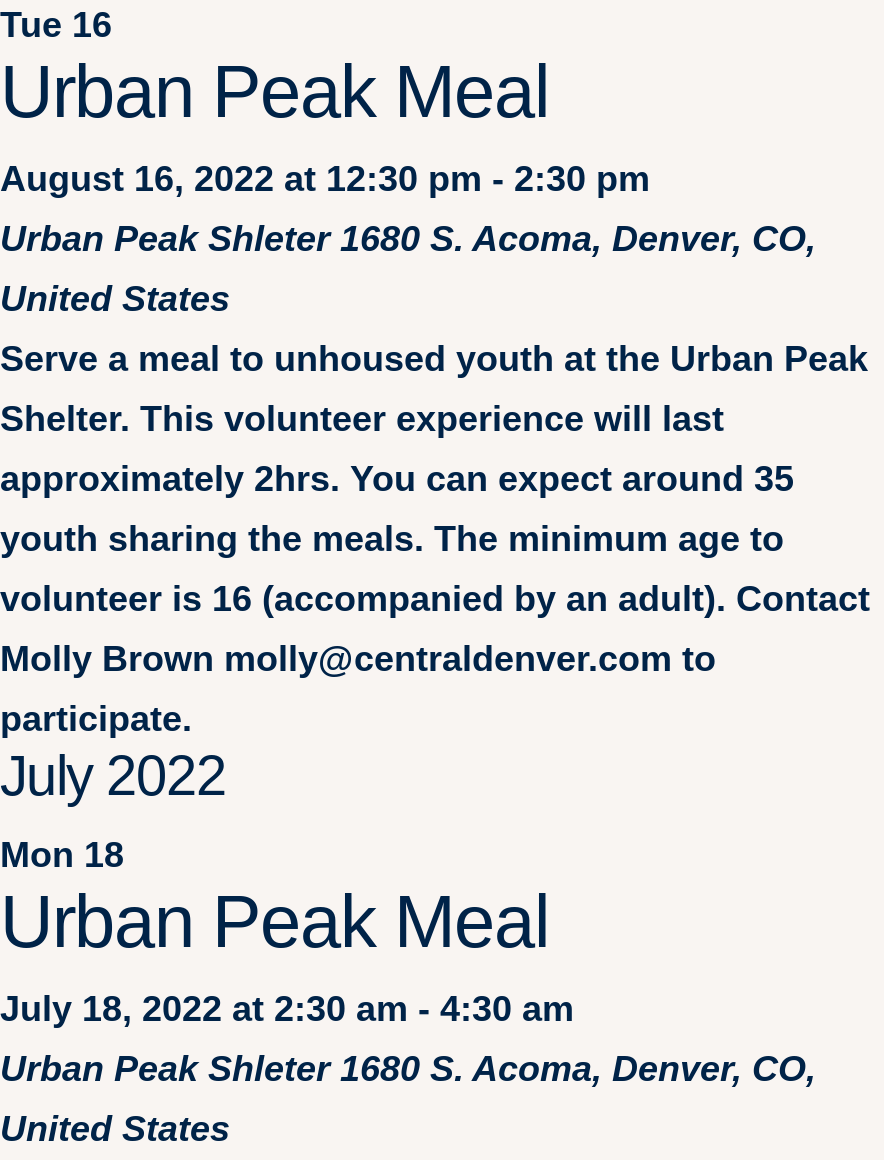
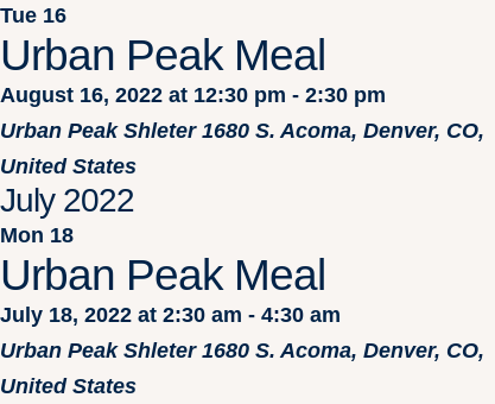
[0,340,870,740] Serve a meal to unhoused youth at the Urban Peak | Shelter. This volunteer experience will last | approximately 2hrs. You can expect around 35 | youth sharing the meals. The minimum age to | volunteer is 16 (accompanied by an adult). Contact | Molly Brown molly@centraldenver.com to | participate. -> none

